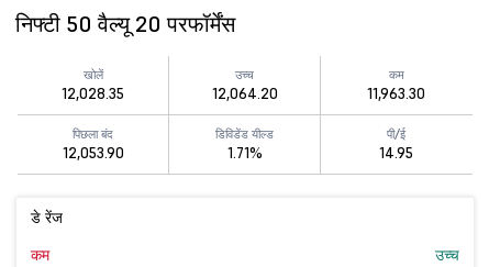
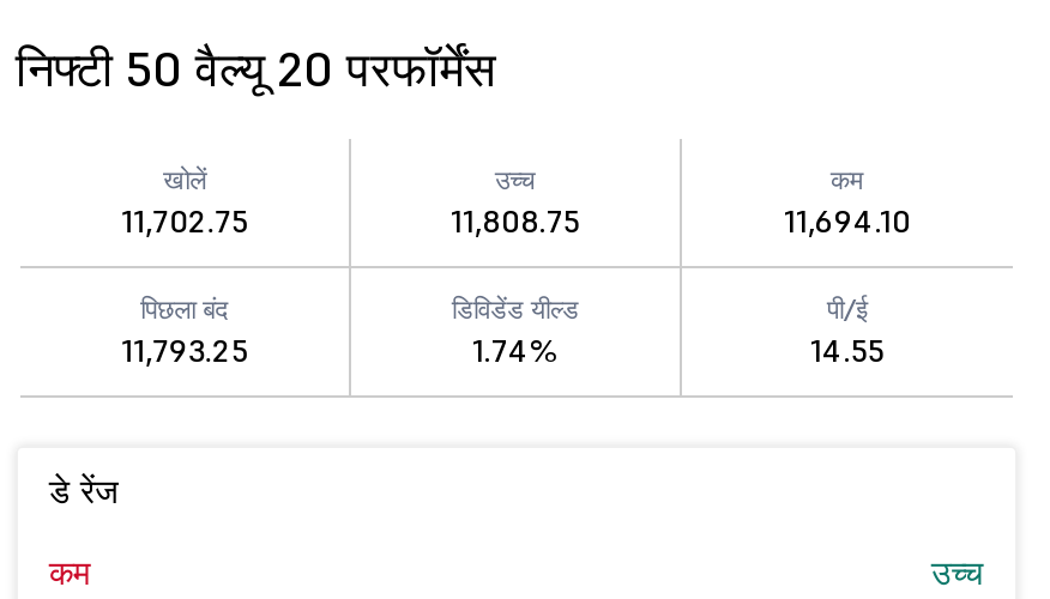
[62,85,124,103] 12,028.35 -> [121,201,248,242] 11,702.75
[212,85,277,103] 12,064.20 -> [451,201,580,242] 11,808.75
[367,85,426,103] 11,963.30 -> [784,201,911,242] 11,694.10
[62,144,124,163] 12,053.90 -> [121,331,248,371] 11,793.25
[227,144,262,163] 1.71% -> [472,331,559,371] 1.74%
[380,144,414,163] 14.95 -> [810,331,884,371] 14.55

